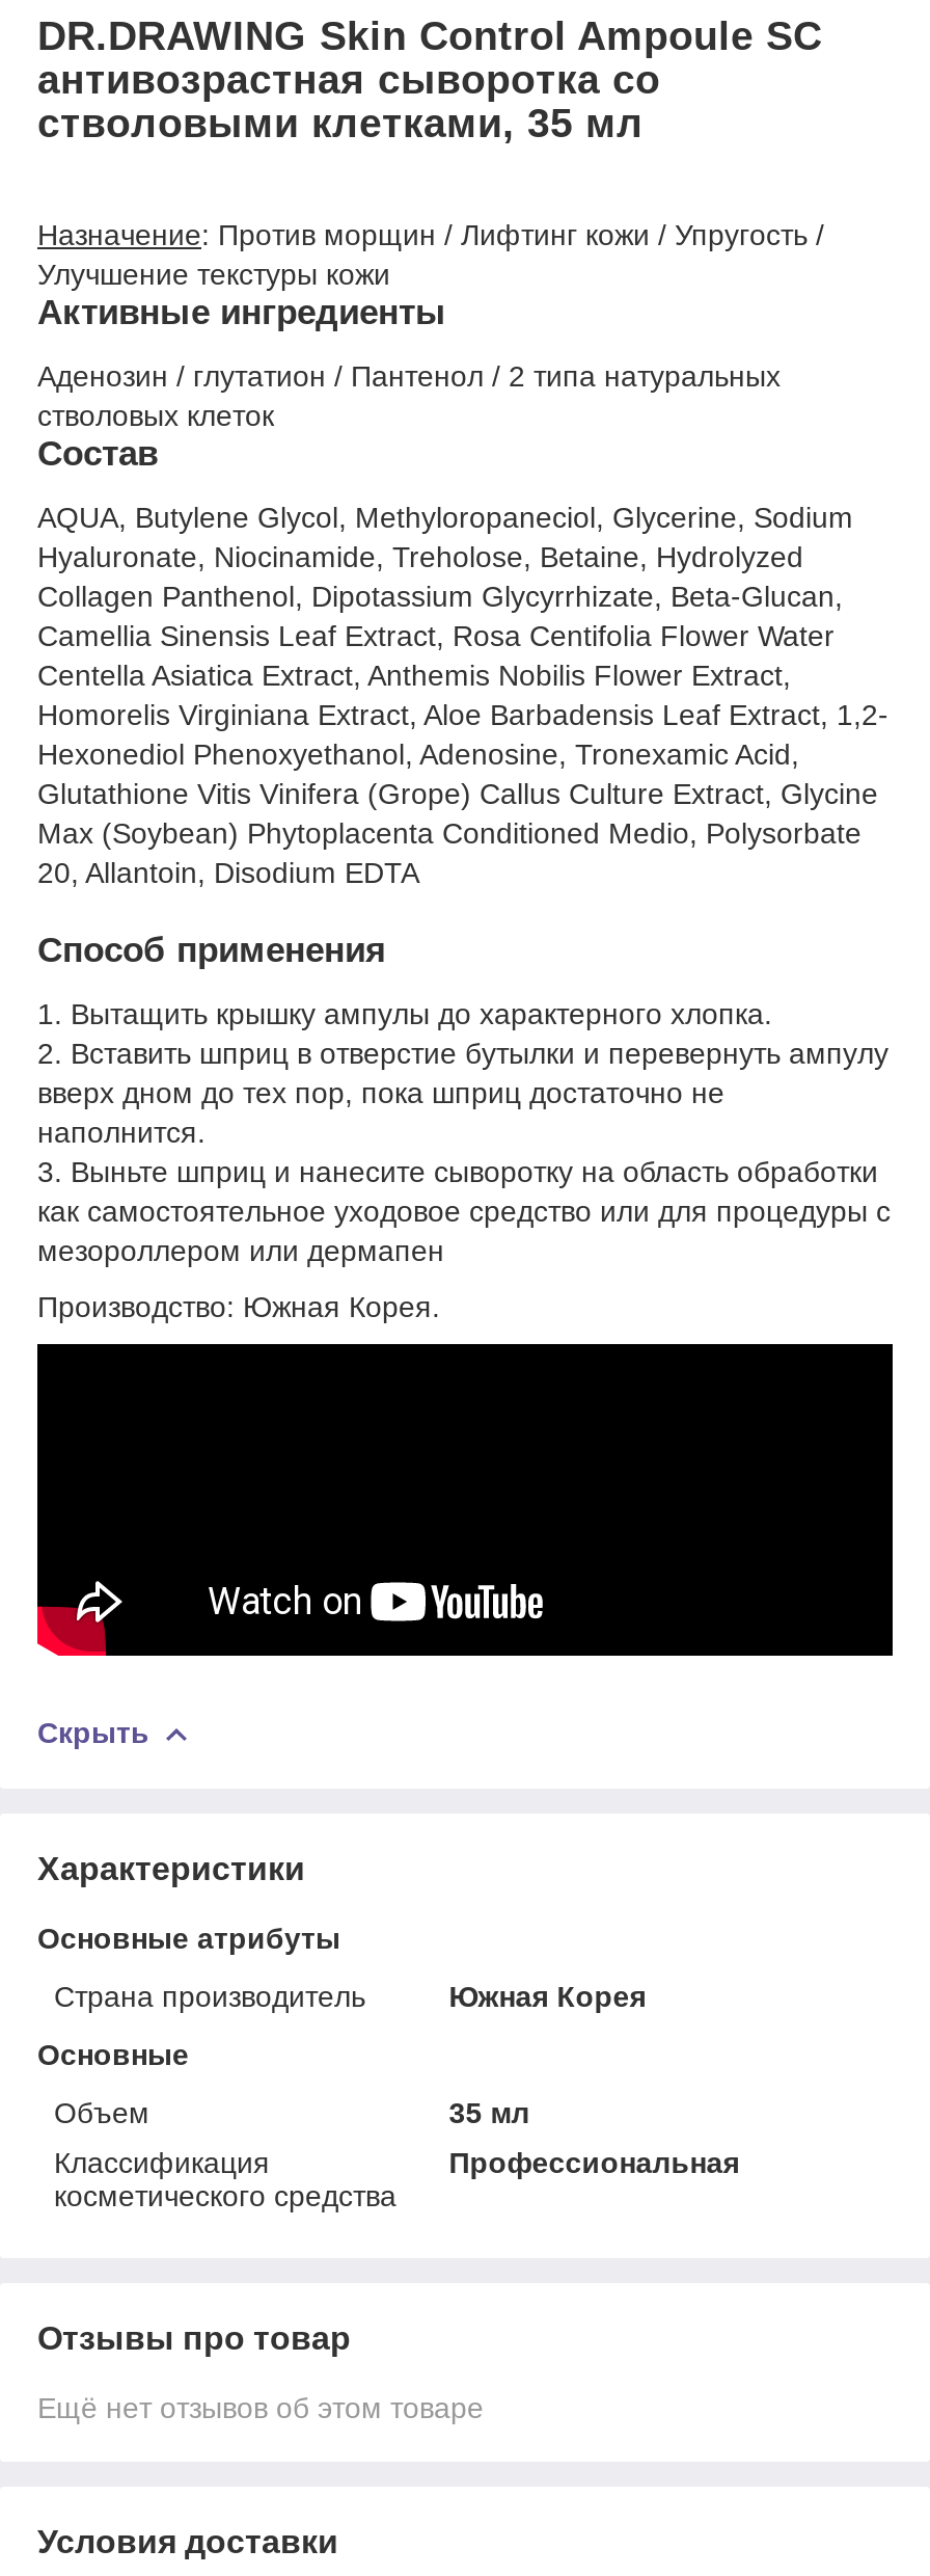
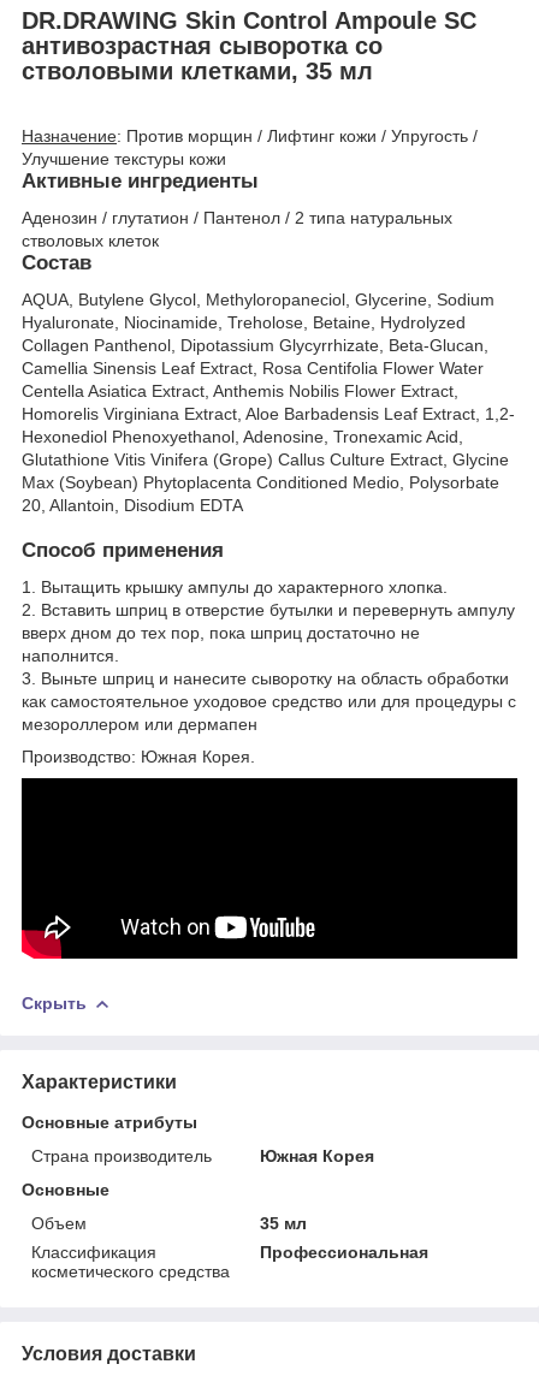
[37,2320,484,2424] Отзывы про товар | Ещё нет отзывов об этом товаре -> none

